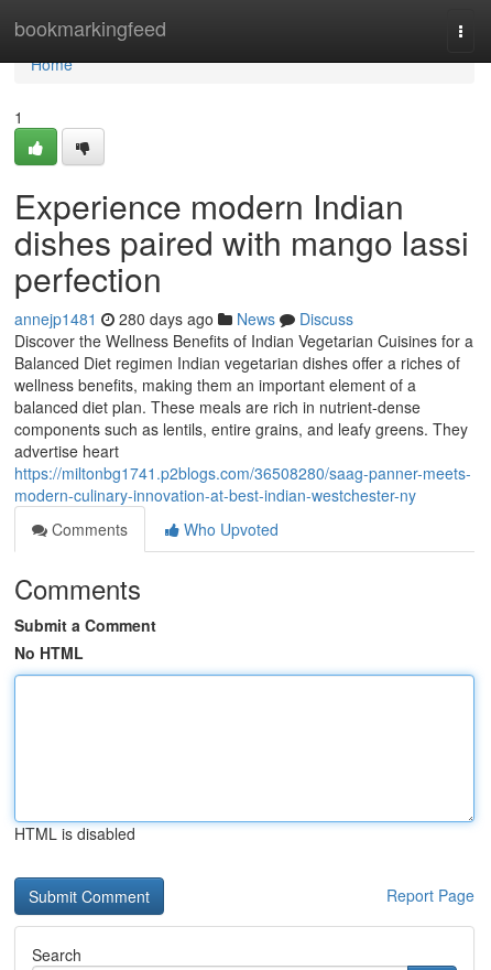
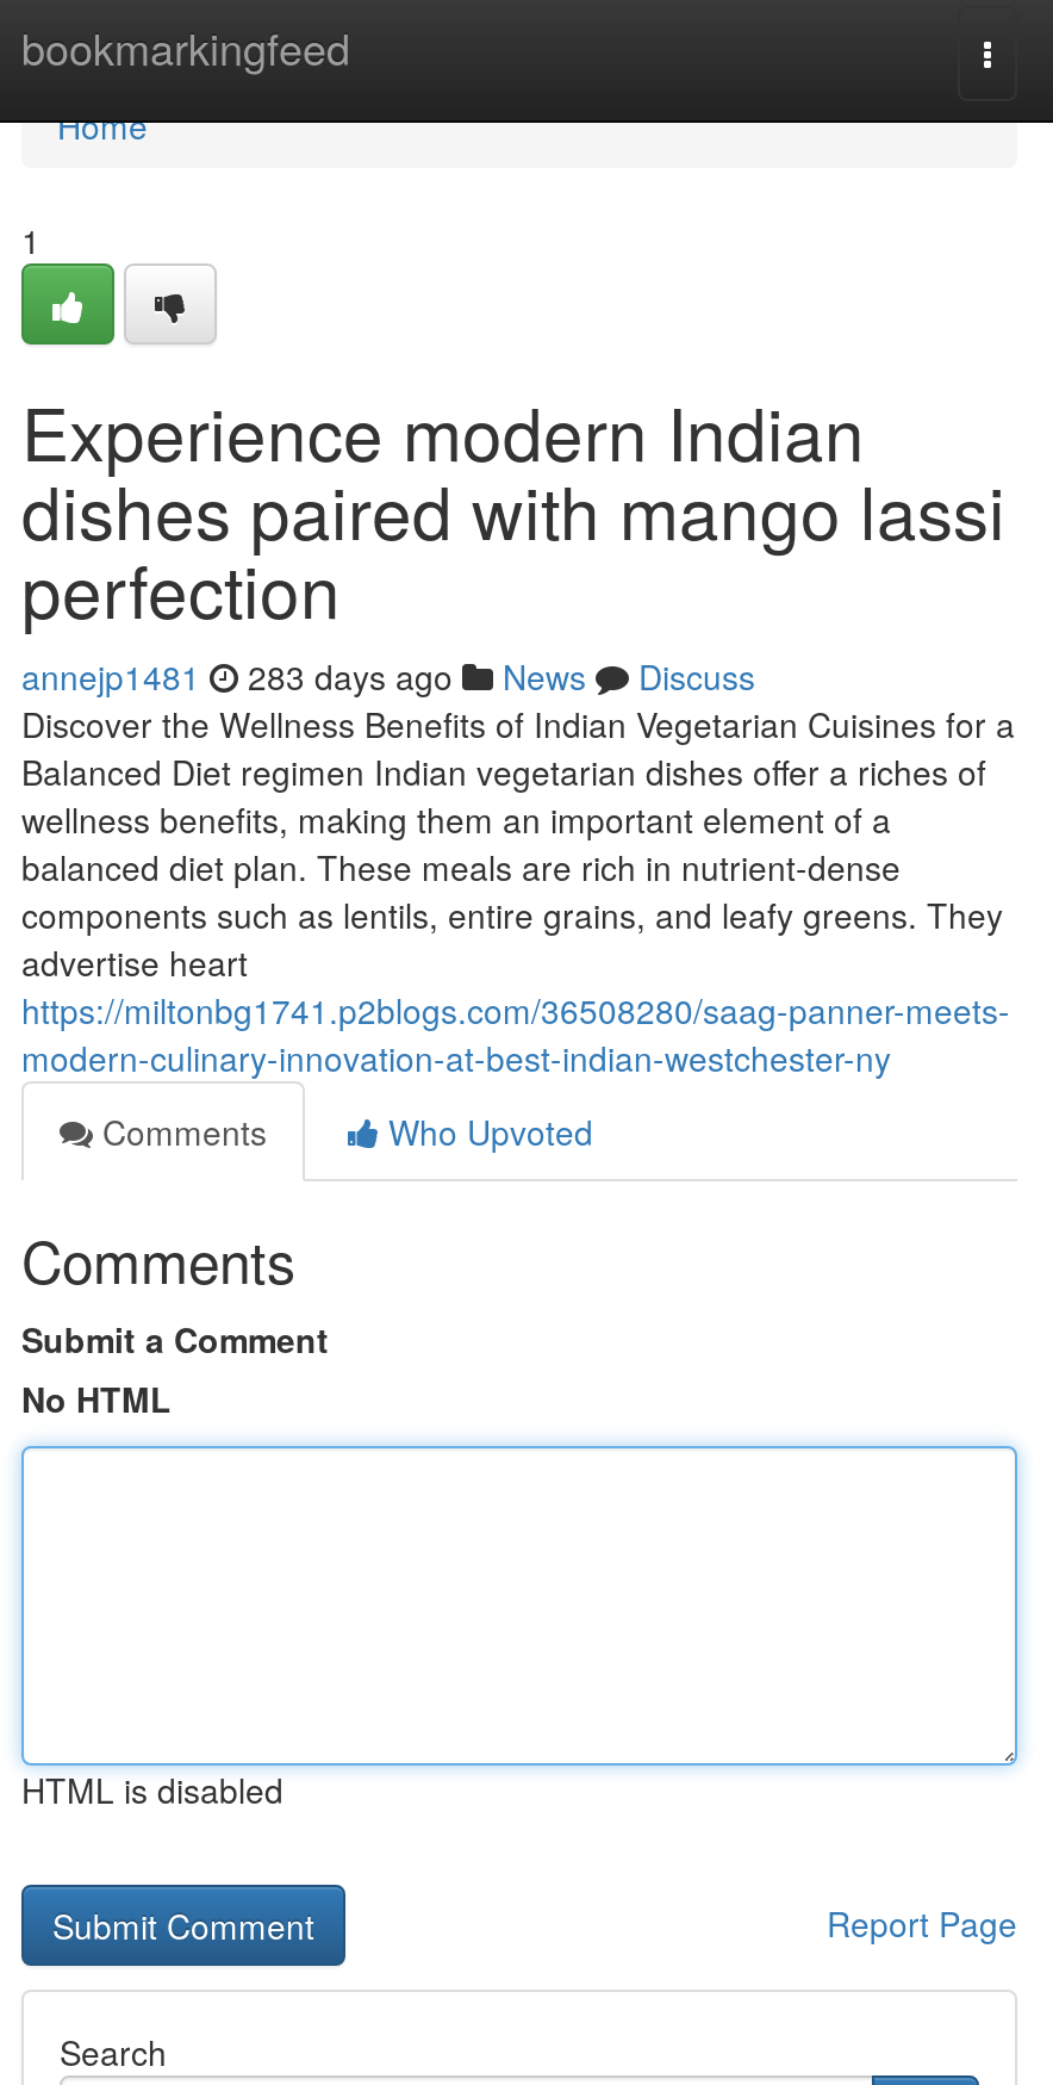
[14,308,353,330] annejp1481 280 days ago News Discuss -> [21,652,755,700] annejp1481 283 days ago News Discuss

